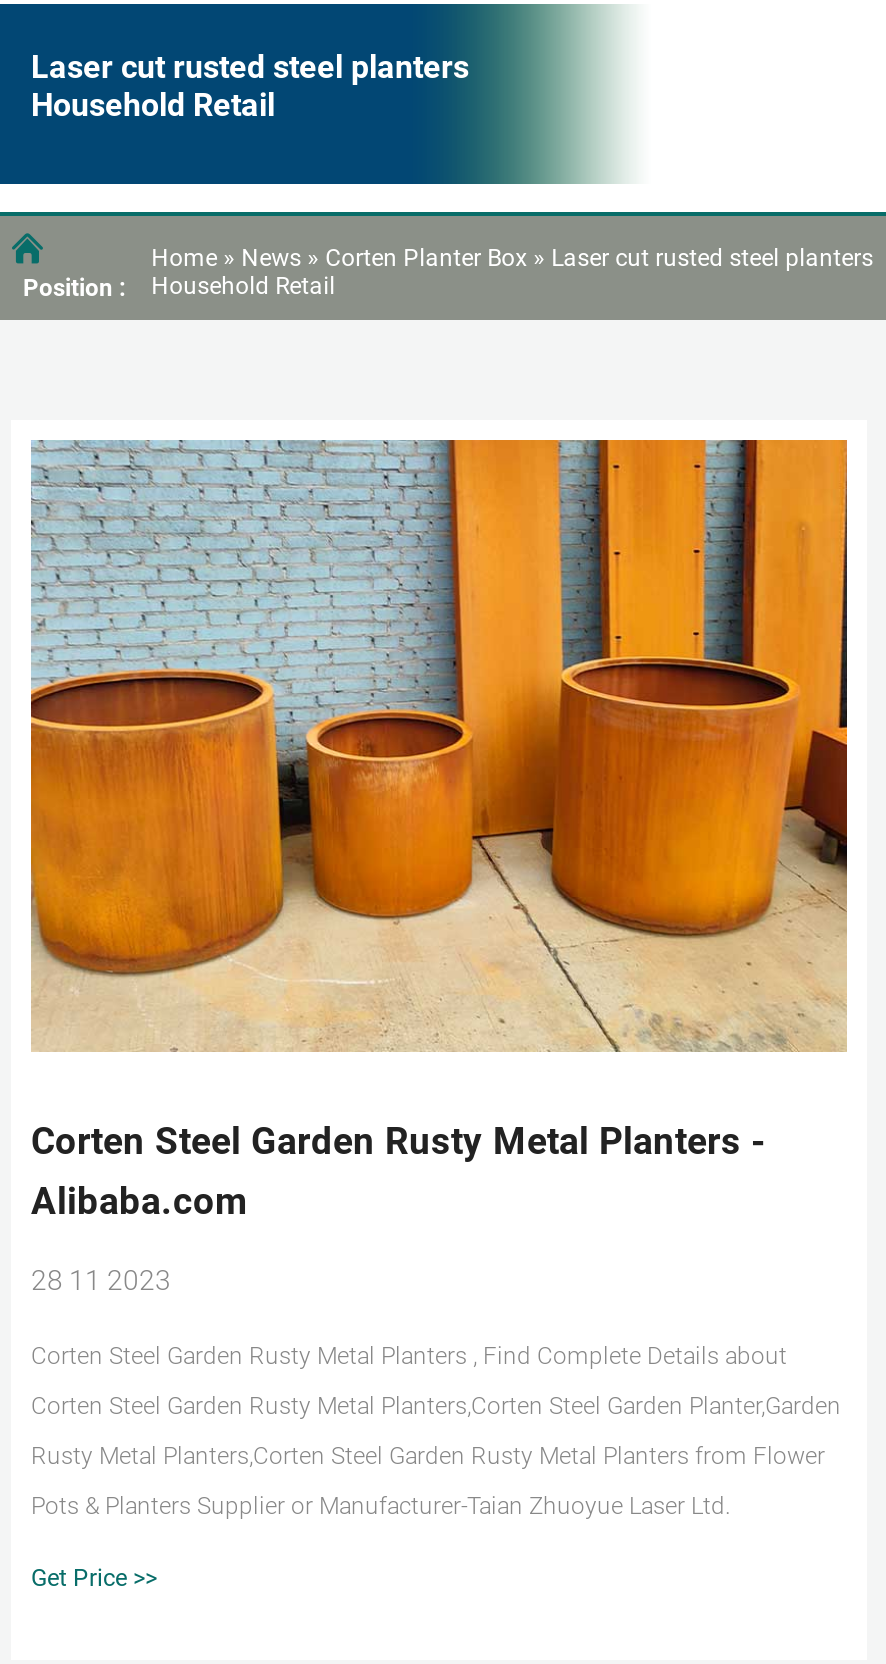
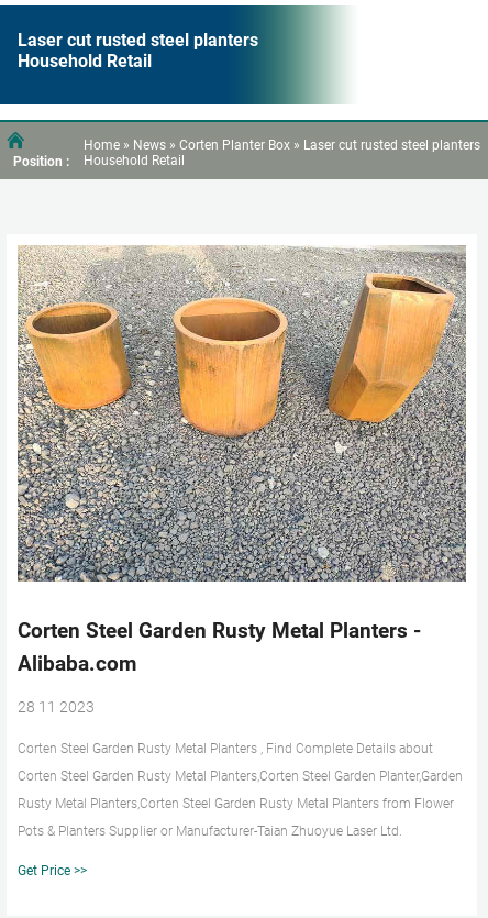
[29,438,849,1052] [image] -> [16,245,467,583] [image]

